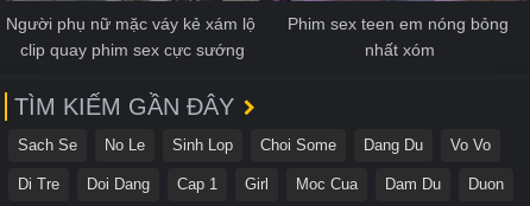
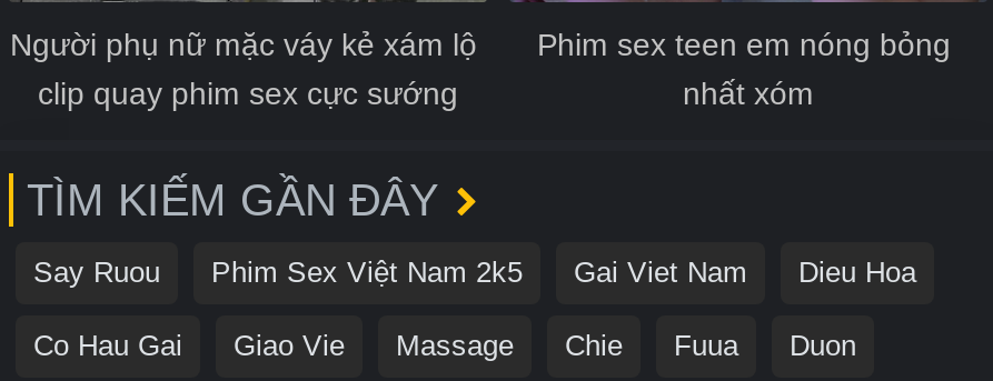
[18,136,491,154] Sach Se | No Le | Sinh Lop | Choi Some | Dang Du | Vo Vo -> [33,255,916,288] Say Ruou | Phim Sex Việt Nam 2k5 | Gai Viet Nam | Dieu Hoa
[18,175,441,193] Di Tre | Doi Dang | Cap 1 | Girl | Moc Cua | Dam Du -> [33,328,738,361] Co Hau Gai | Giao Vie | Massage | Chie | Fuua

